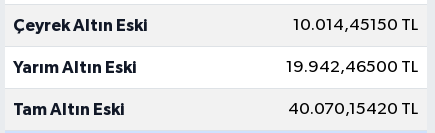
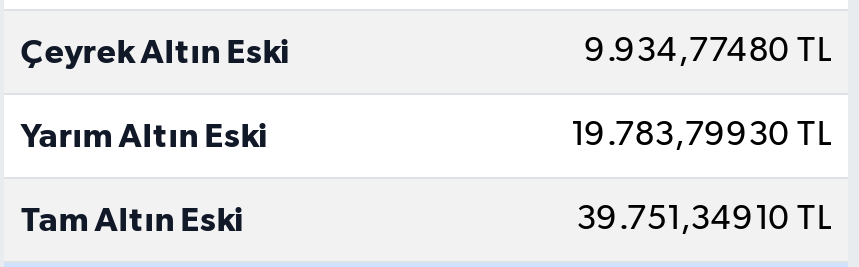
[293,17,418,34] 10.014,45150 TL -> [584,35,830,69] 9.934,77480 TL
[286,59,418,76] 19.942,46500 TL -> [570,119,830,153] 19.783,79930 TL
[288,101,418,118] 40.070,15420 TL -> [576,203,830,237] 39.751,34910 TL

